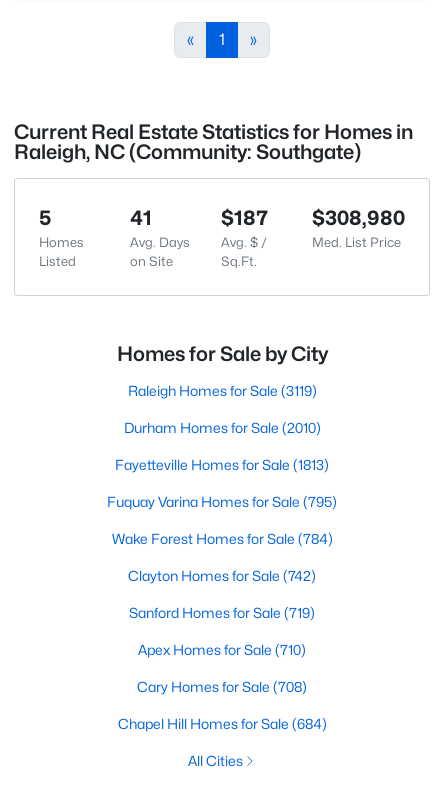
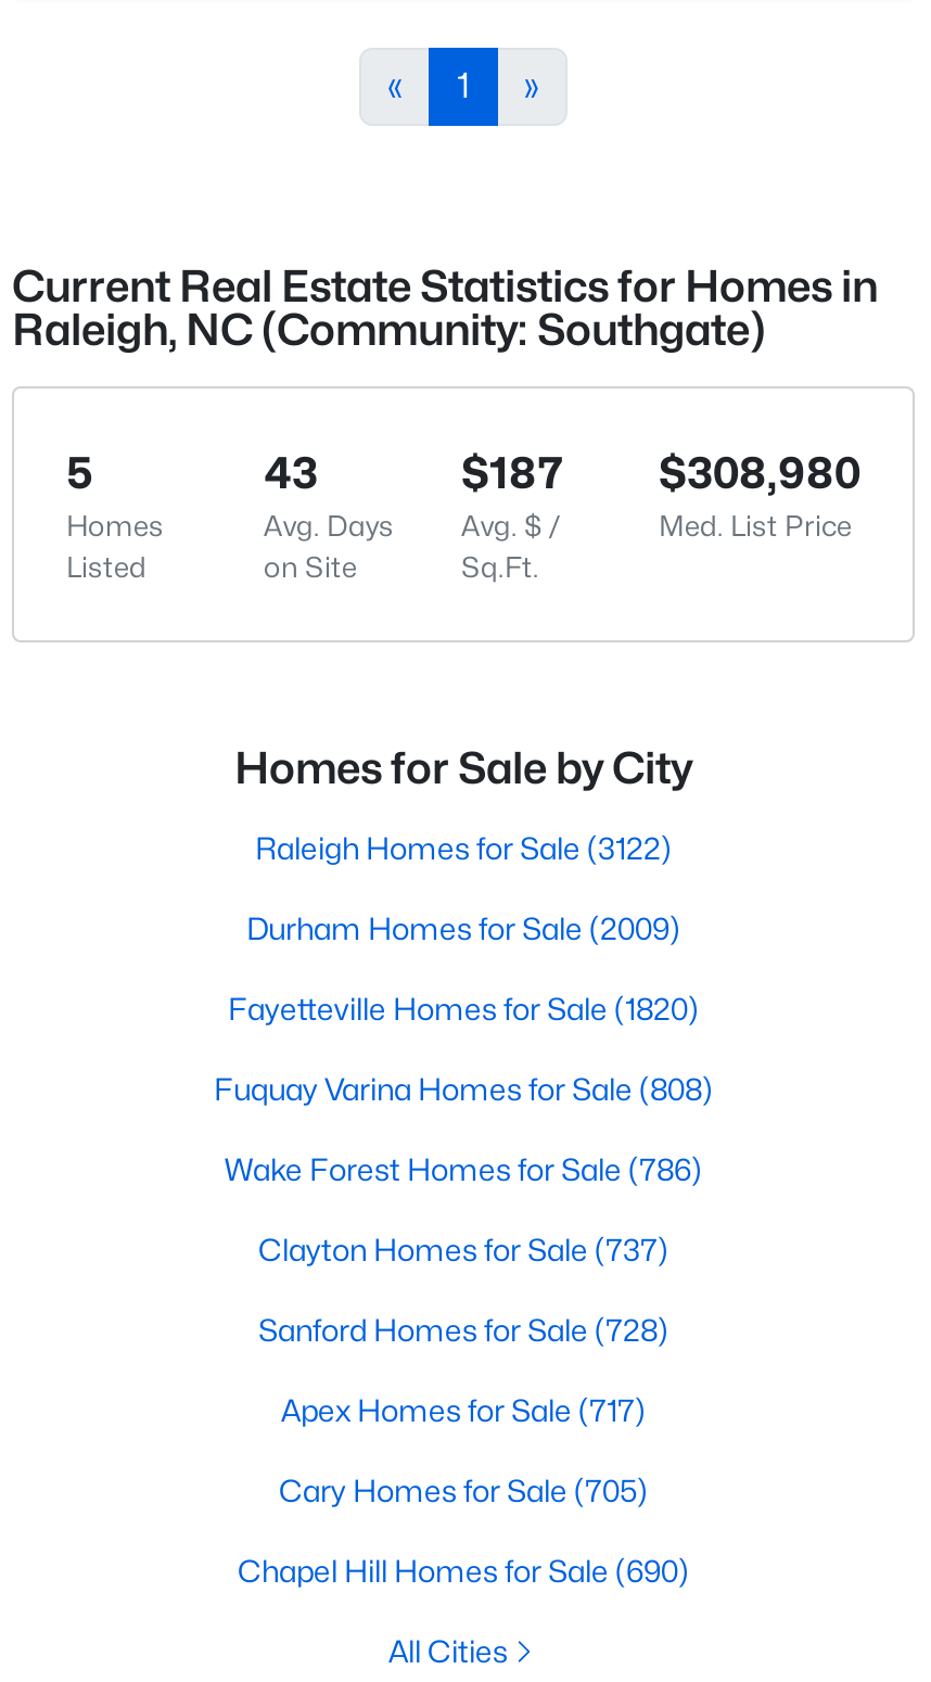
[130,206,152,230] 41 -> [264,447,318,499] 43
[127,382,316,399] Raleigh Homes for Sale (3119) -> [255,829,672,866] Raleigh Homes for Sale (3122)
[123,419,320,436] Durham Homes for Sale (2010) -> [246,909,680,946] Durham Homes for Sale (2009)
[115,456,329,473] Fayetteville Homes for Sale (1813) -> [228,990,699,1027] Fayetteville Homes for Sale (1820)
[107,493,337,510] Fuquay Varina Homes for Sale (795) -> [214,1070,713,1107] Fuquay Varina Homes for Sale (808)
[111,530,332,547] Wake Forest Homes for Sale (784) -> [225,1150,702,1187] Wake Forest Homes for Sale (786)
[128,567,316,584] Clayton Homes for Sale (742) -> [258,1231,668,1267] Clayton Homes for Sale (737)
[129,604,315,621] Sanford Homes for Sale (719) -> [258,1311,668,1348] Sanford Homes for Sale (728)
[138,641,306,658] Apex Homes for Sale (710) -> [281,1391,646,1428] Apex Homes for Sale (717)
[137,678,307,695] Cary Homes for Sale (708) -> [279,1471,648,1508] Cary Homes for Sale (705)
[117,715,326,732] Chapel Hill Homes for Sale (684) -> [238,1552,689,1589] Chapel Hill Homes for Sale (690)

